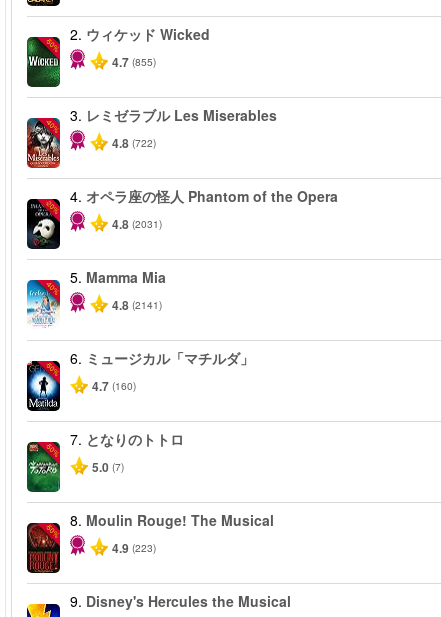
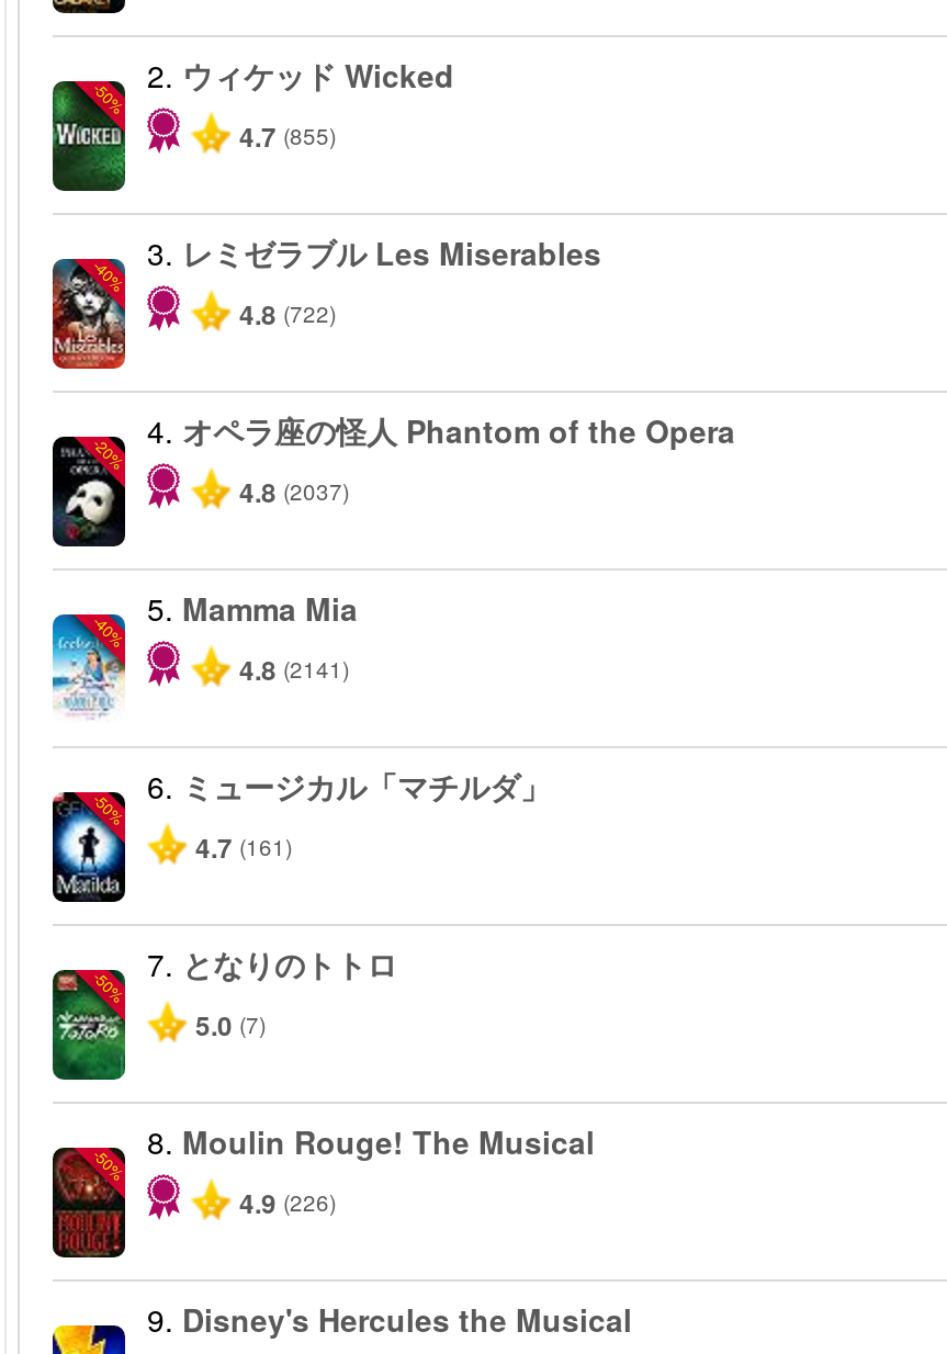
[112,215,162,233] 4.8 (2031) -> [239,472,349,512] 4.8 (2037)
[92,377,136,395] 4.7 (160) -> [195,828,292,867] 4.7 (161)
[112,539,156,557] 4.9 (223) -> [239,1183,336,1223] 4.9 (226)

